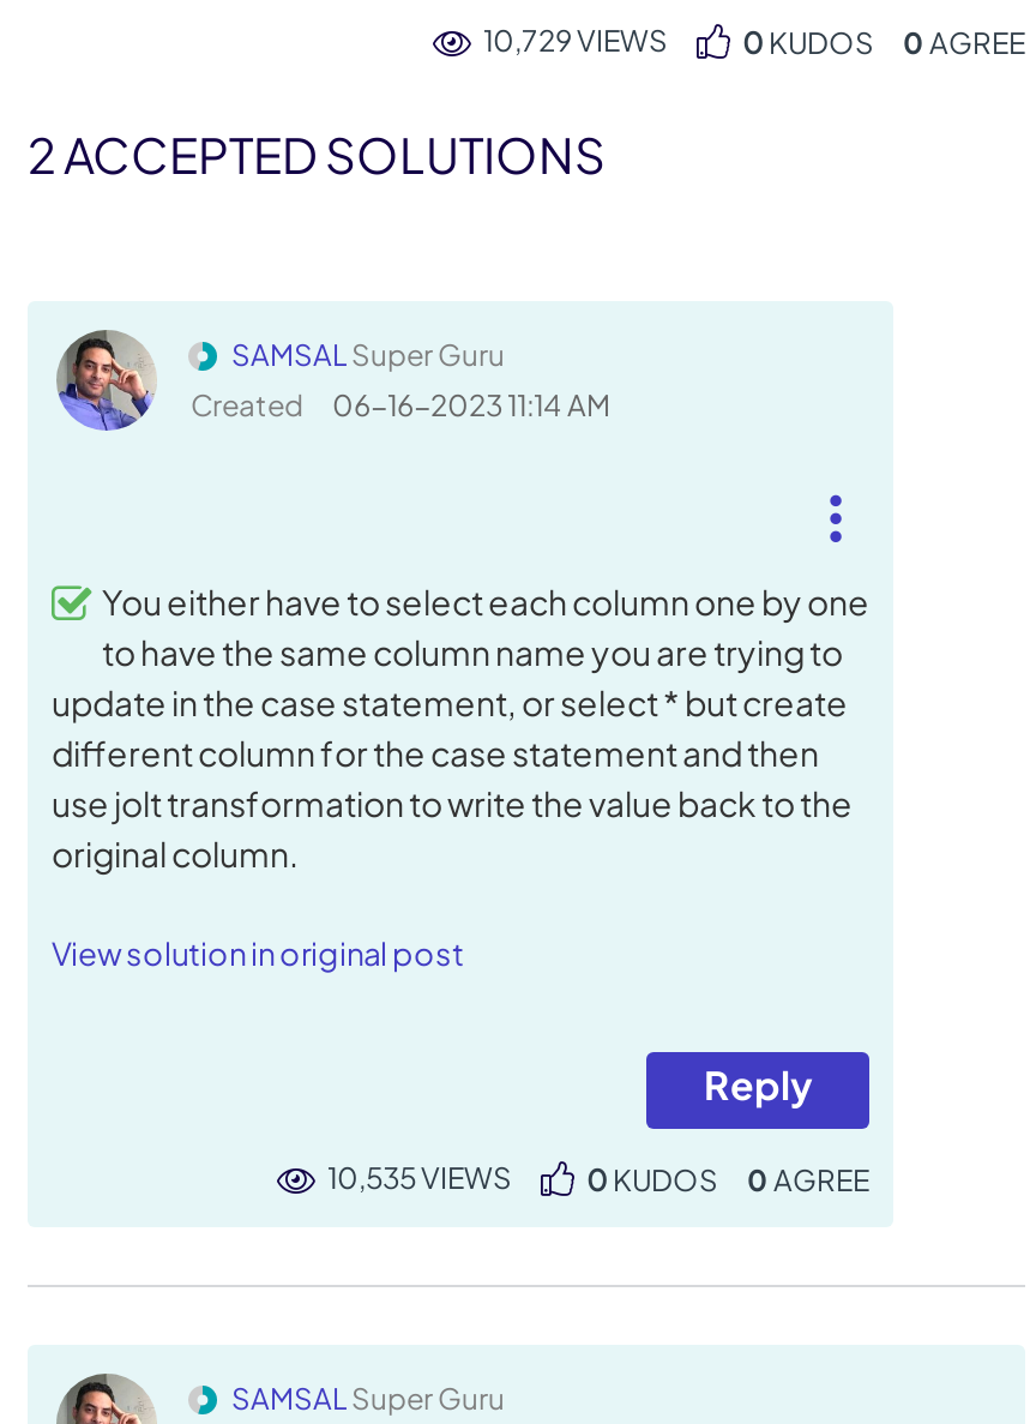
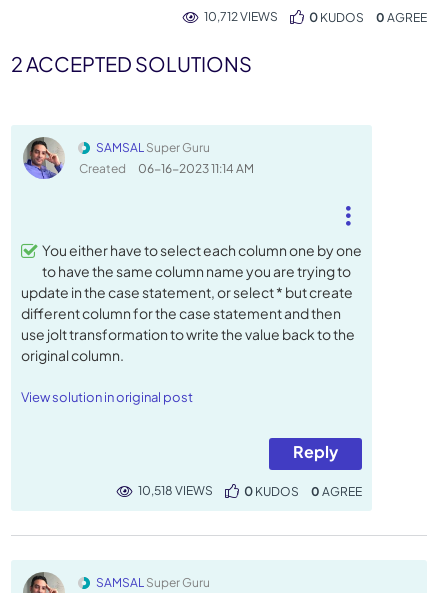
[483,23,668,59] 10,729 VIEWS -> [204,9,278,24] 10,712 VIEWS
[327,1160,512,1196] 10,535 VIEWS -> [138,483,213,498] 10,518 VIEWS

